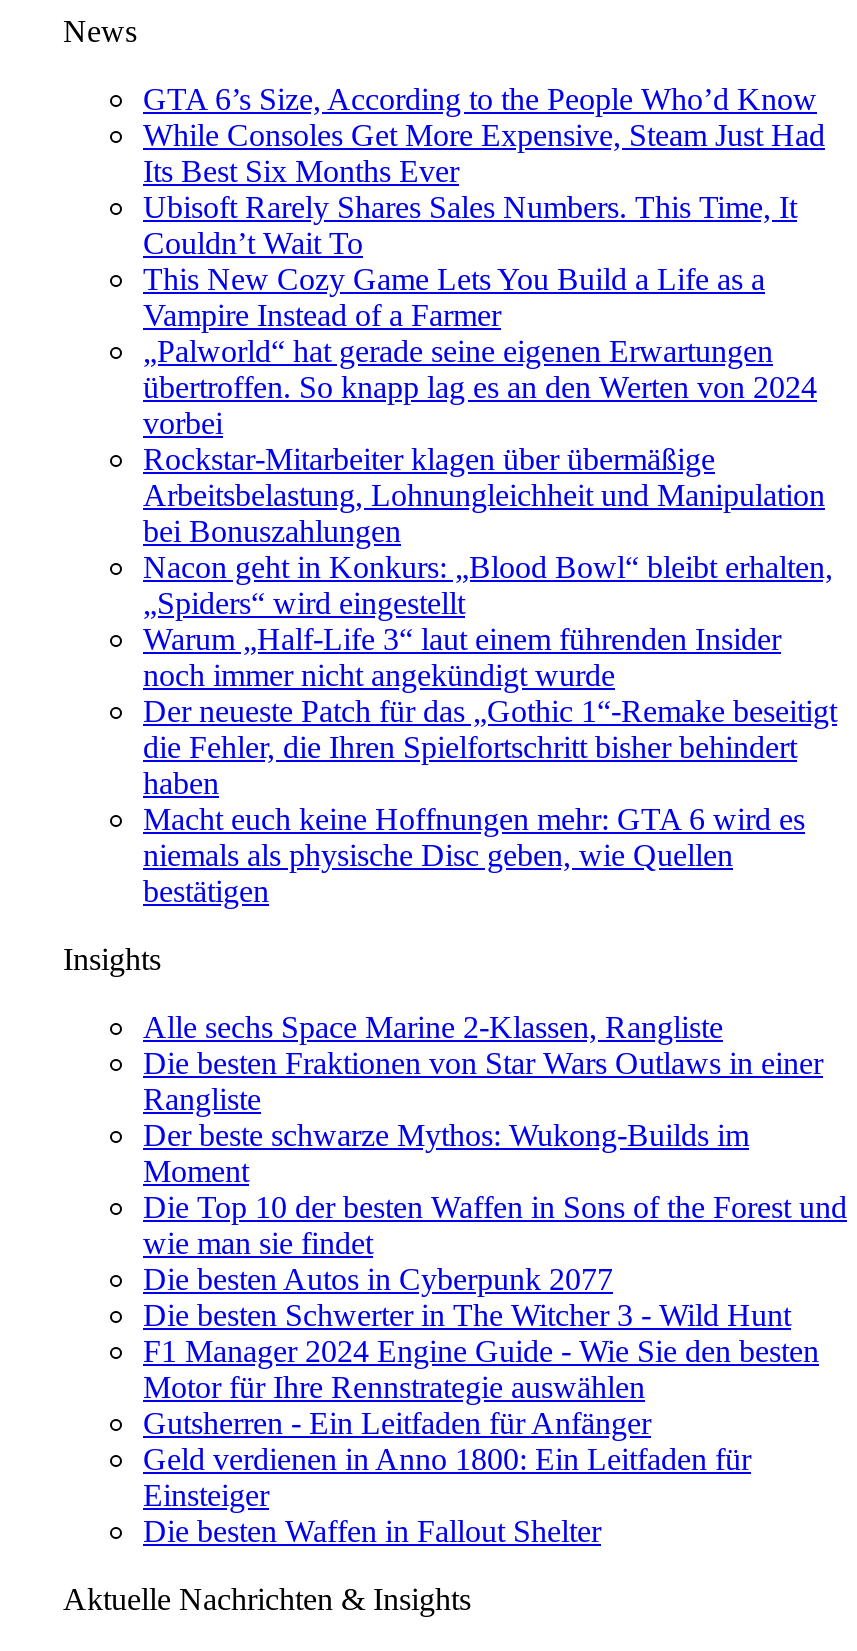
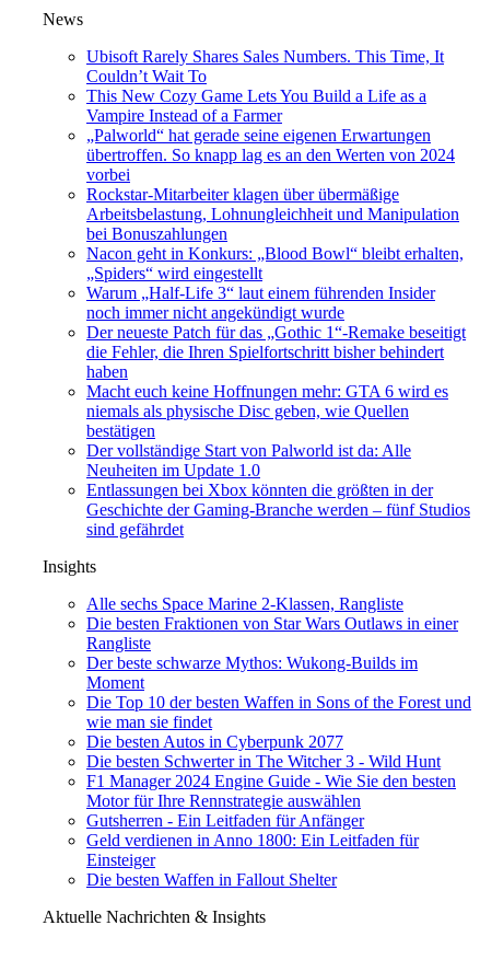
[143,82,825,188] GTA 6’s Size, According to the People Who’d Know | While Consoles Get More Expensive, Steam Just Had | Its Best Six Months Ever -> none
moved [143,190,837,908] -> [86,47,466,440]: Ubisoft Rarely Shares Sales Numbers. This Time, It | Couldn’t Wait To | This New Cozy Game Lets You Build a Life as a | ... | niemals als physische Disc geben, wie Quellen | bestätigen
none -> [86,441,470,539] Der vollständige Start von Palworld ist da: Alle | Neuheiten im Update 1.0 | Entlassungen bei Xbox könnten die größten in der | Geschichte der Gaming-Branche werden – fünf Studios | sind gefährdet

